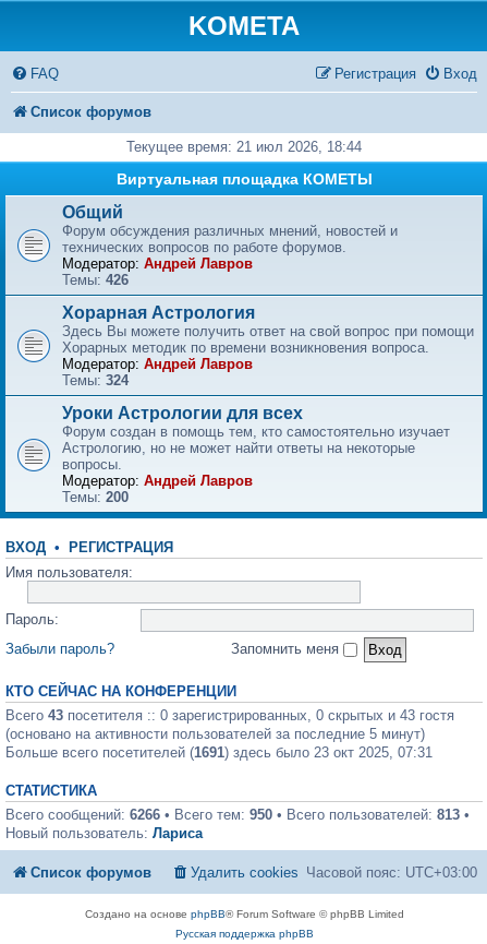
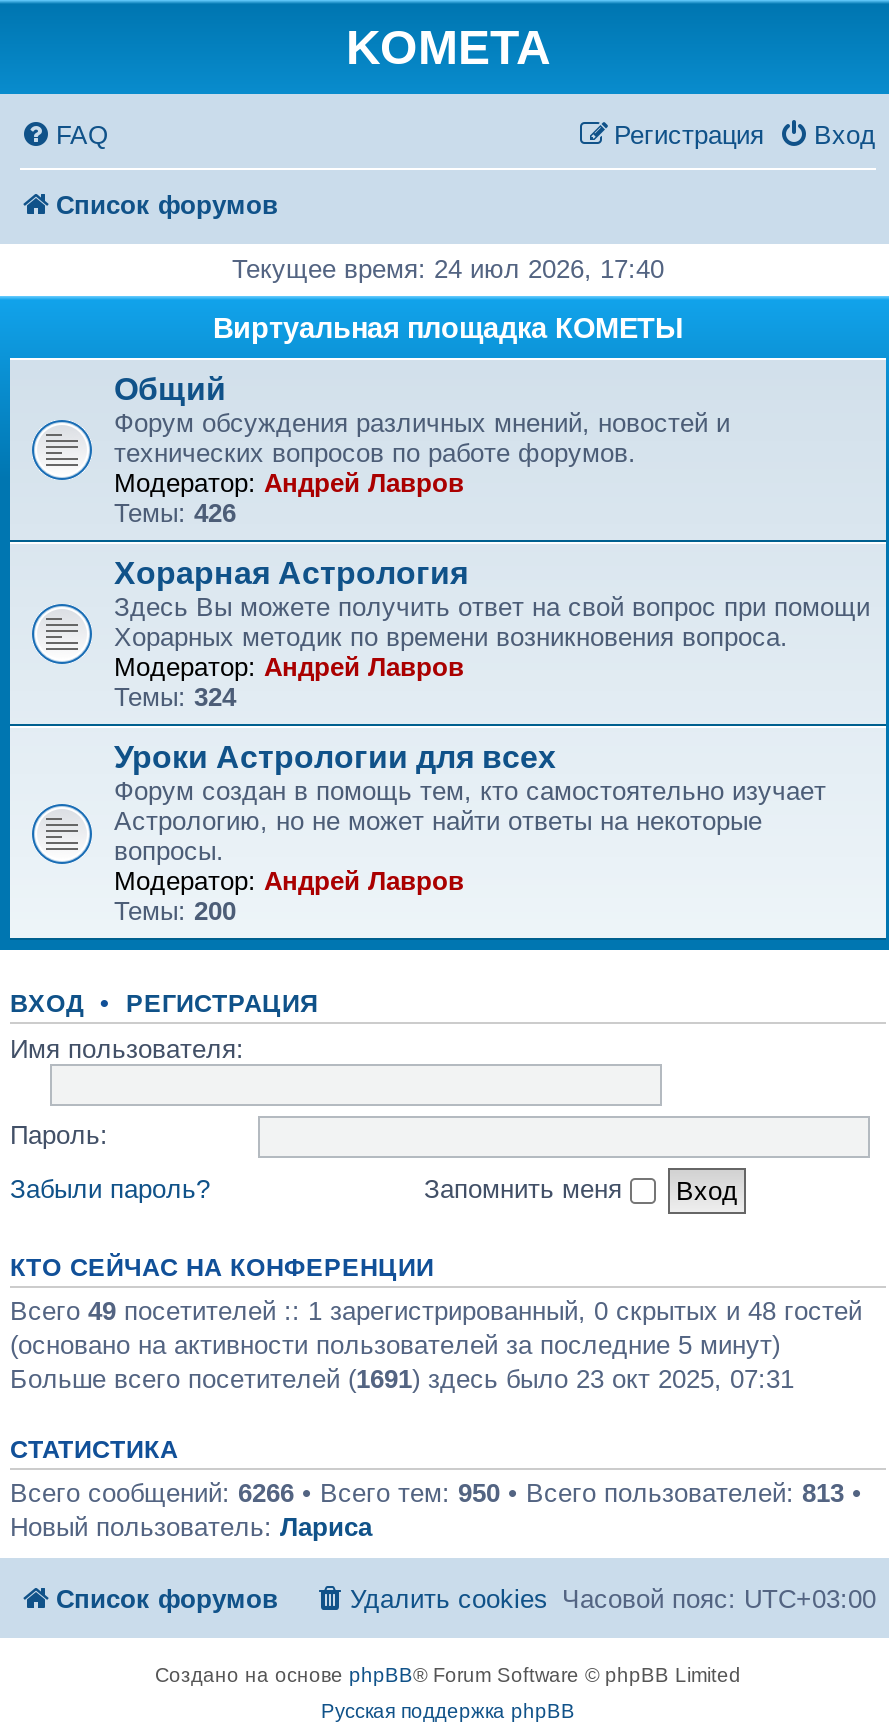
[126,139,362,155] Текущее время: 21 июл 2026, 18:44 -> [232,254,664,284] Текущее время: 24 июл 2026, 17:40
[5,707,454,724] Всего 43 посетителя :: 0 зарегистрированных, 0 скрытых и 43 гостя -> [10,1296,862,1326] Всего 49 посетителей :: 1 зарегистрированный, 0 скрытых и 48 гостей

